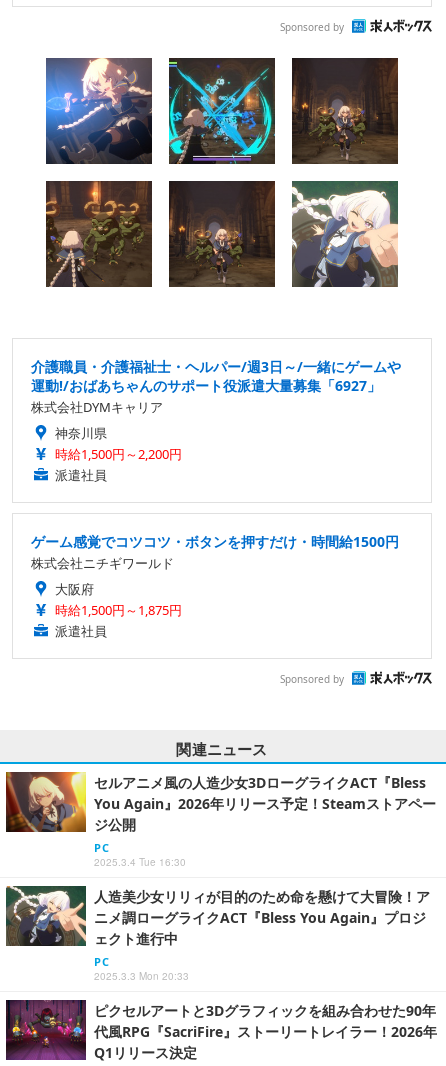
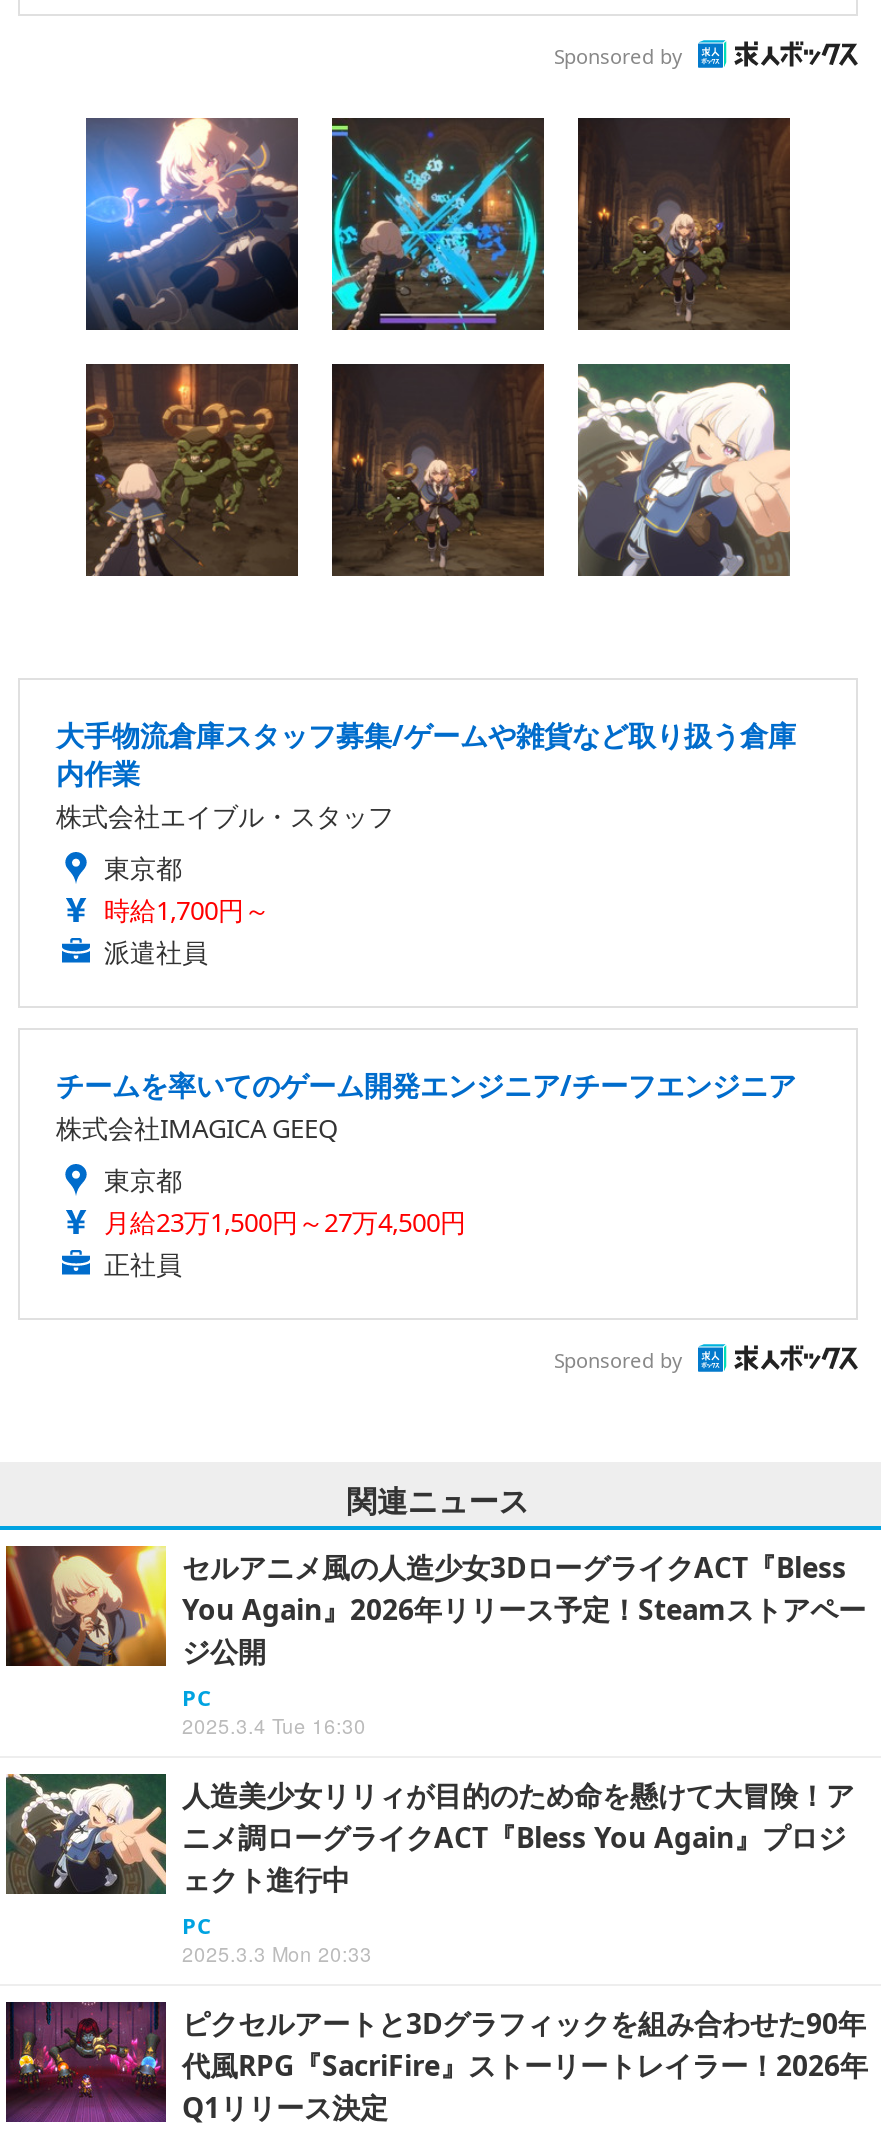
[31,357,401,463] 介護職員・介護福祉士・ヘルパー/週3日～/一緒にゲームや | 運動!/おばあちゃんのサポート役派遣大量募集「6927」 | 株式会社DYMキャリア | 神奈川県 | 時給1,500円～2,200円 -> [56,717,796,929] 大手物流倉庫スタッフ募集/ゲームや雑貨など取り扱う倉庫 | 内作業 | 株式会社エイブル・スタッフ | 東京都 | 時給1,700円～
[31,532,399,640] ゲーム感覚でコツコツ・ボタンを押すだけ・時間給1500円 | 株式会社ニチギワールド | 大阪府 | 時給1,500円～1,875円 | 派遣社員 -> [56,1067,796,1283] チームを率いてのゲーム開発エンジニア/チーフエンジニア | 株式会社IMAGICA GEEQ | 東京都 | 月給23万1,500円～27万4,500円 | 正社員

